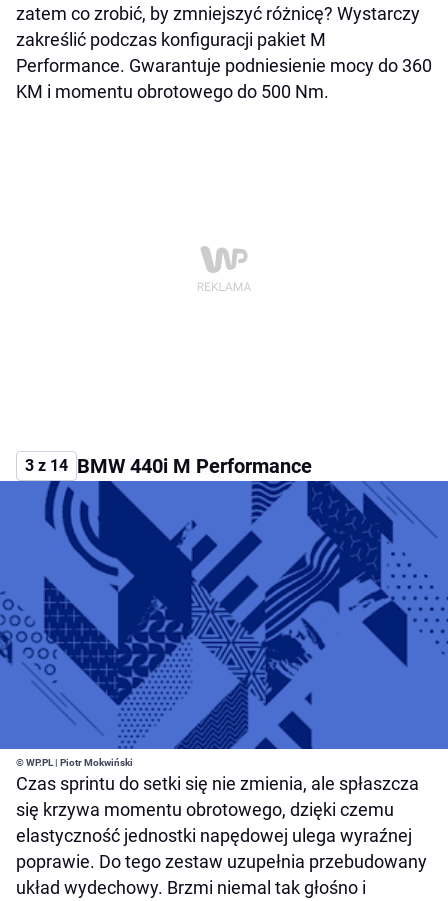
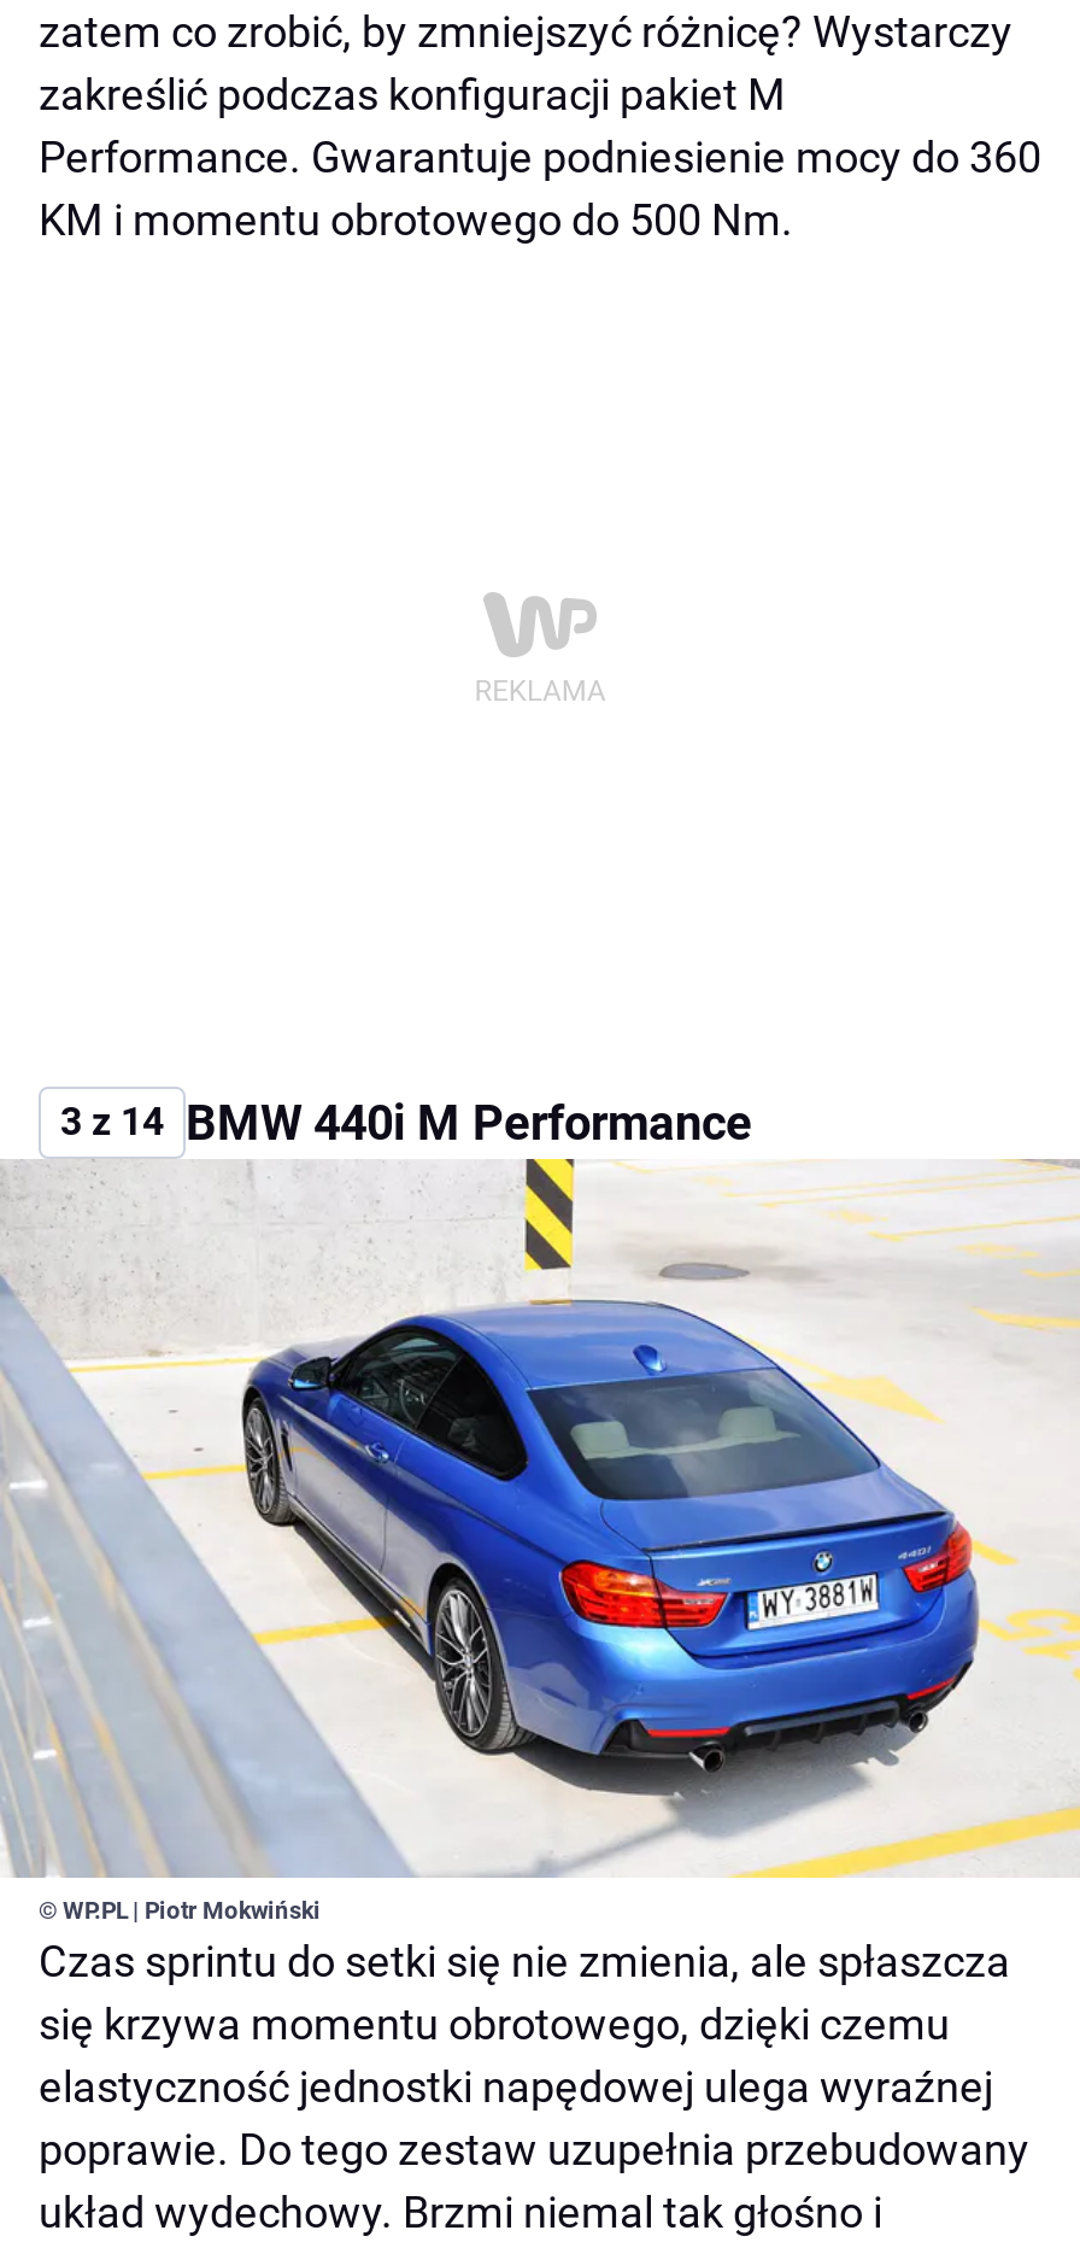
[3,480,445,751] [image] -> [7,1158,1073,1881] [image]

